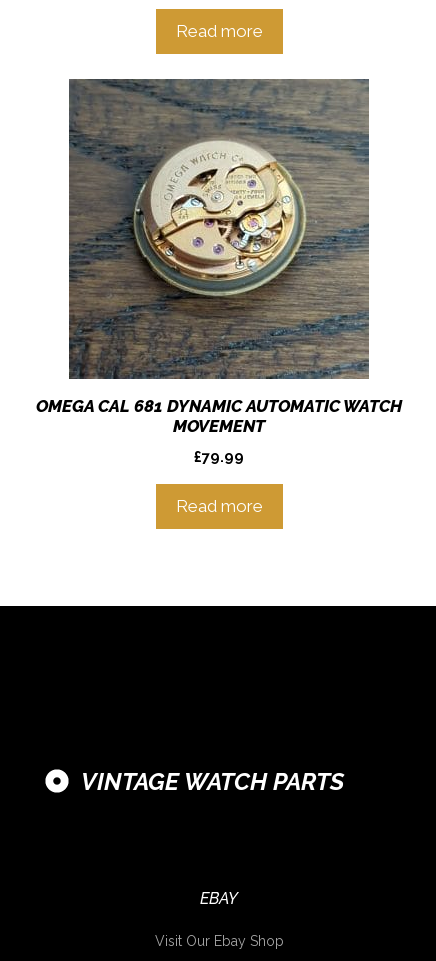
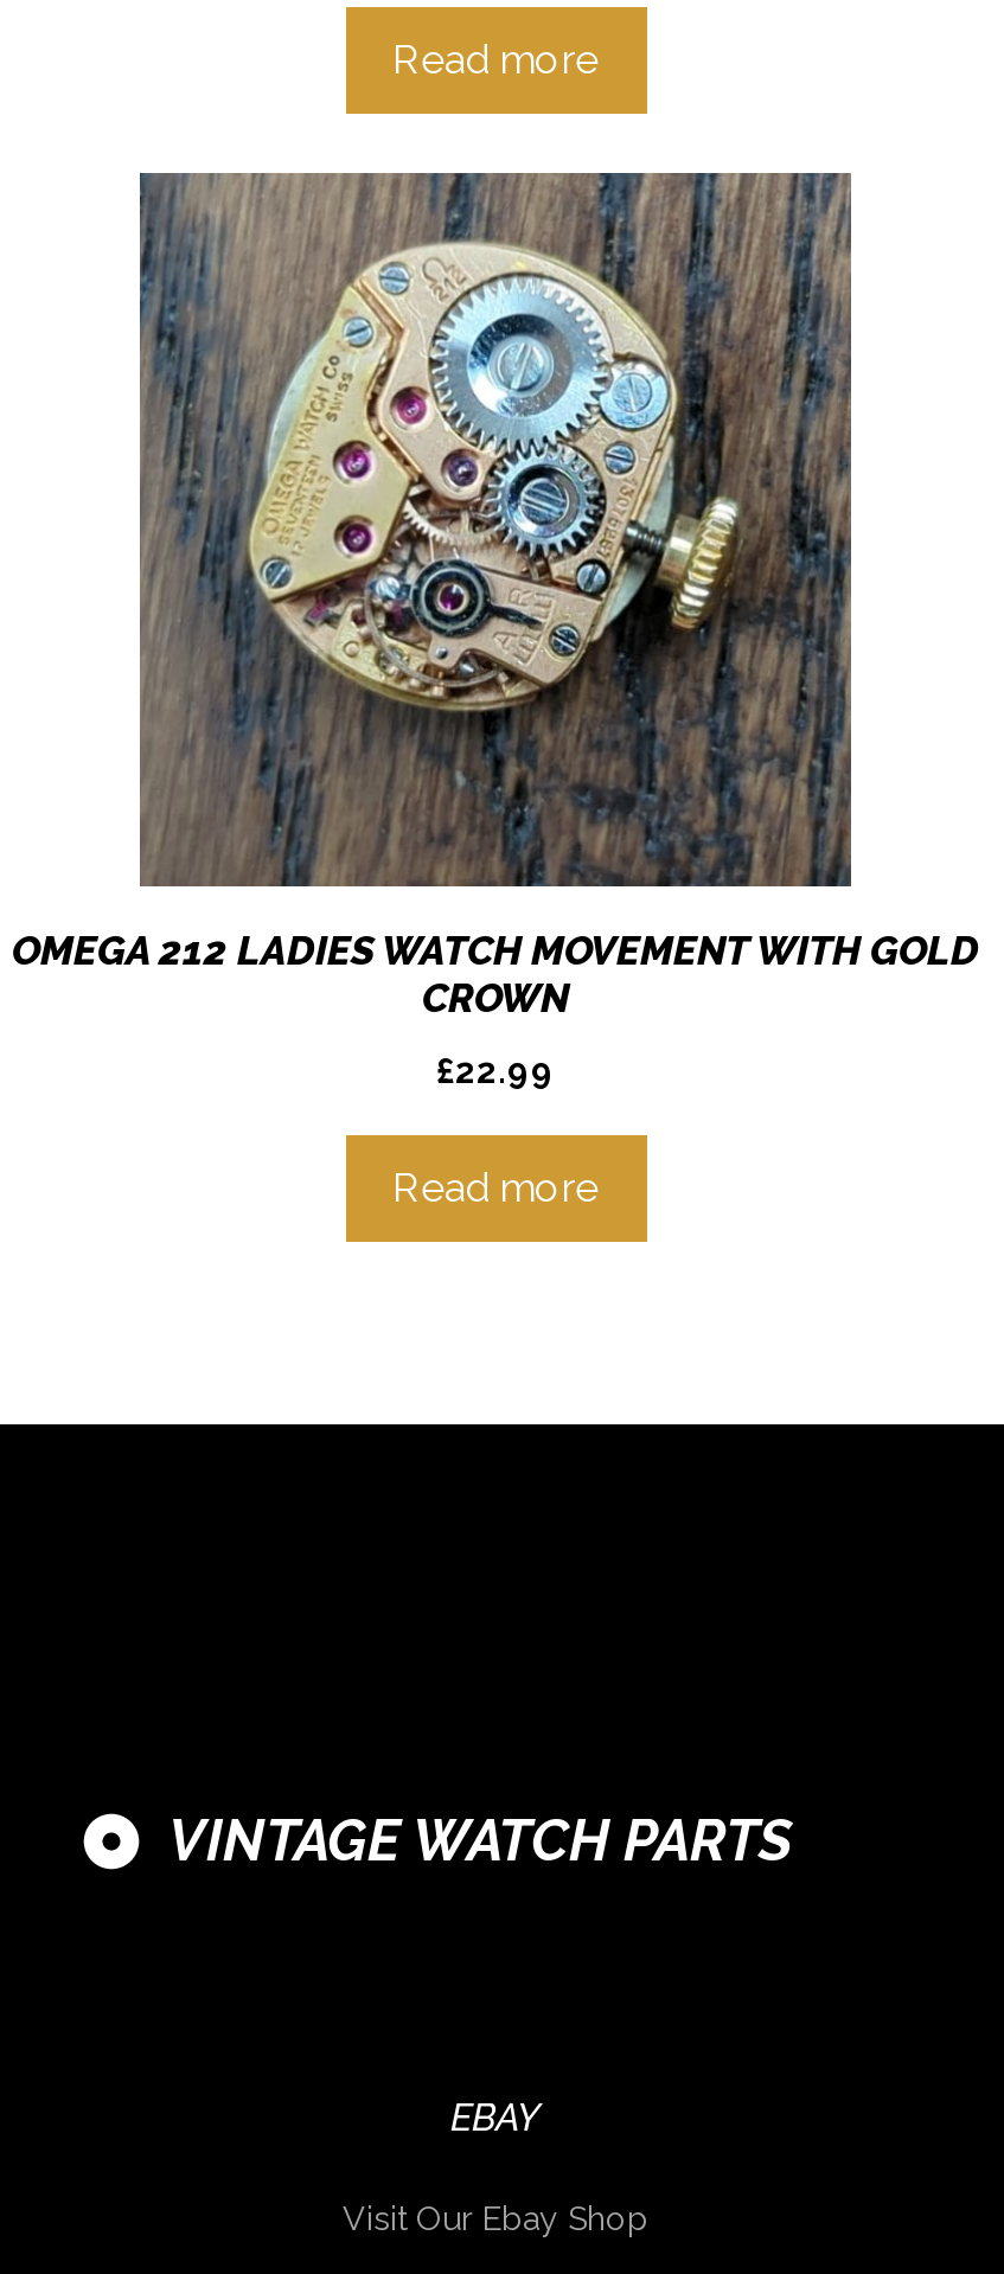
[36,79,402,436] [image] | OMEGA CAL 681 DYNAMIC AUTOMATIC WATCH | MOVEMENT -> [12,173,979,1022] [image] | OMEGA 212 LADIES WATCH MOVEMENT WITH GOLD | CROWN
[194,448,244,465] £79.99 -> [436,1050,555,1091] £22.99

